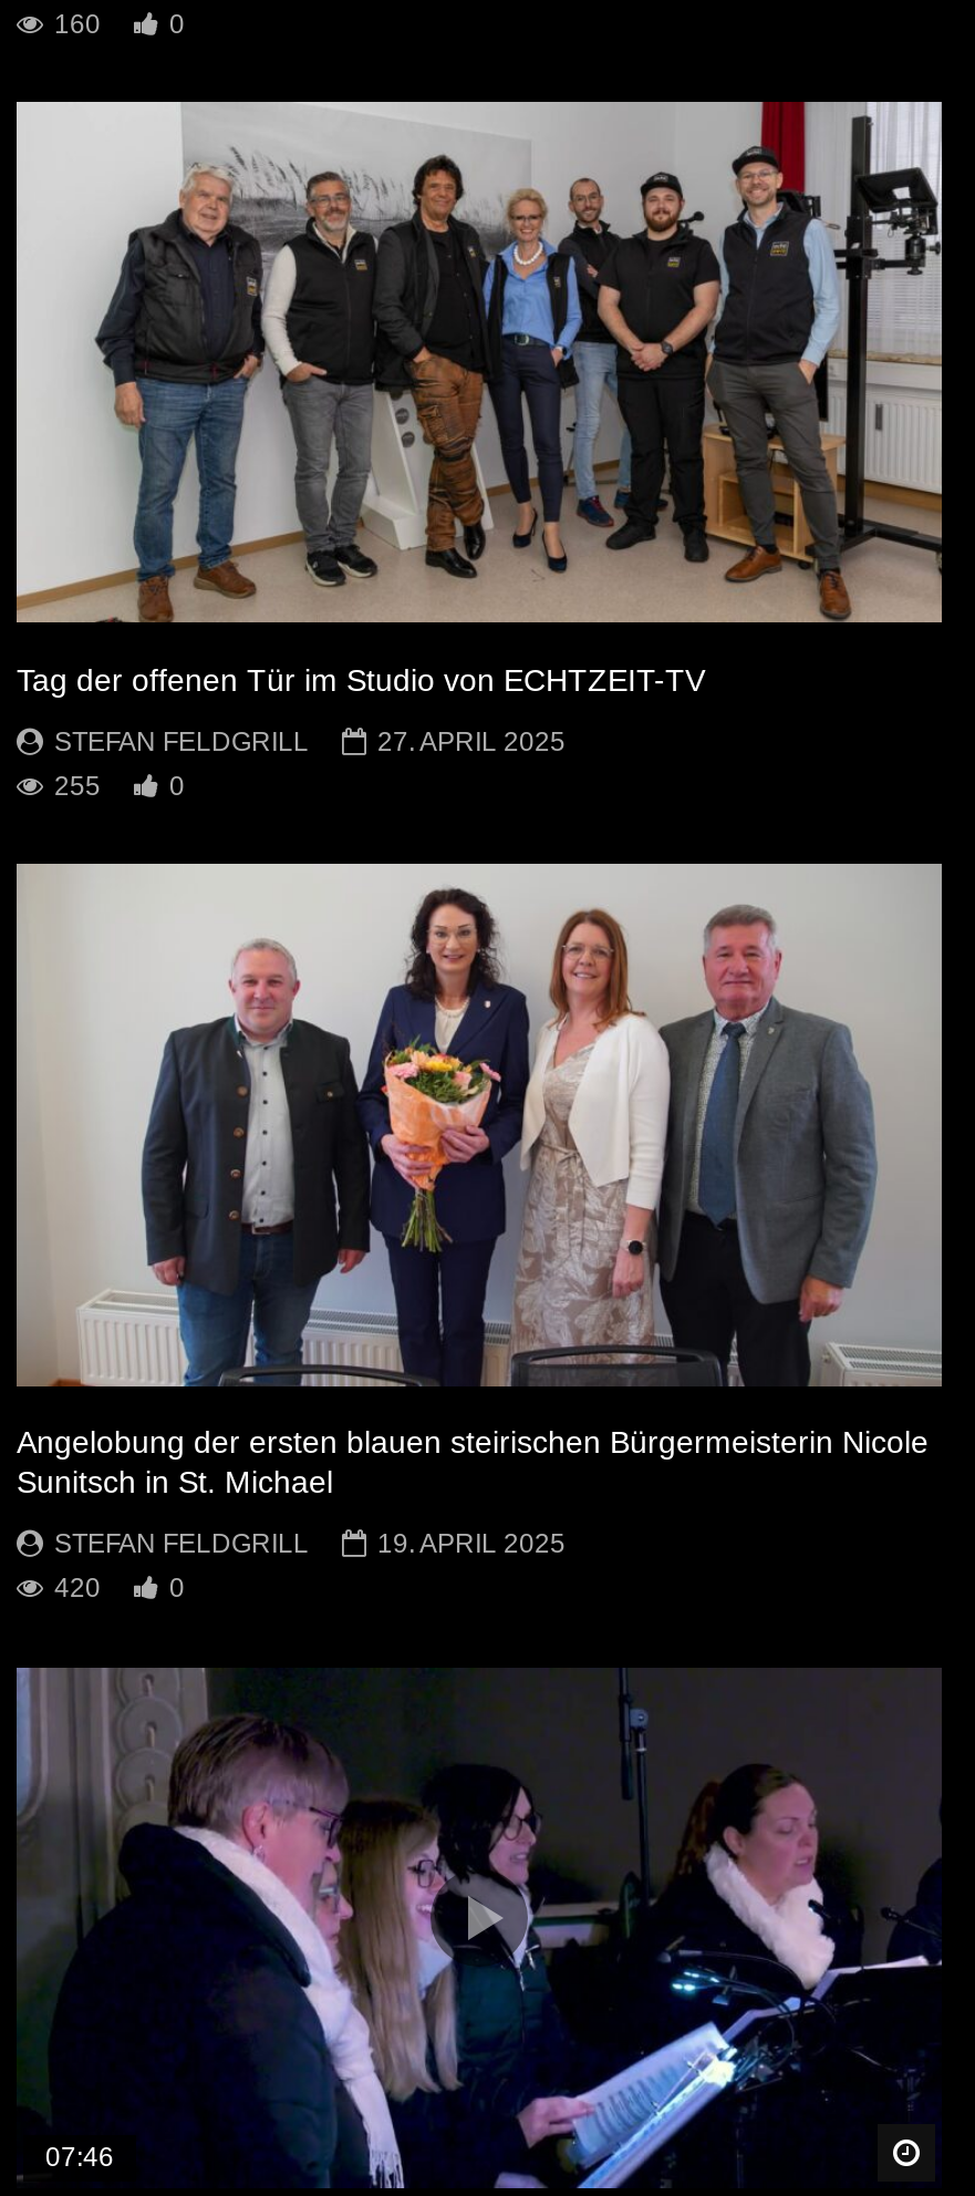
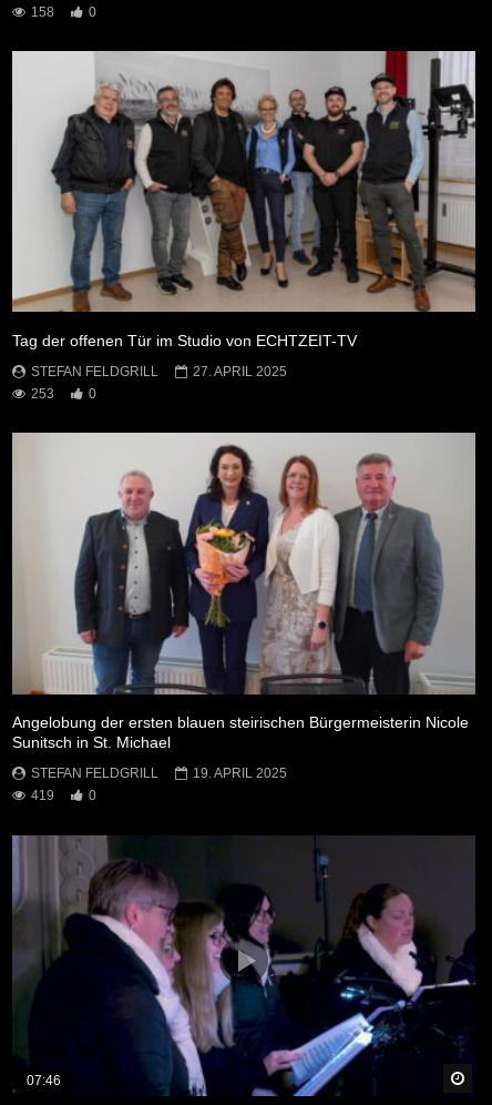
[54,8,101,39] 160 -> [31,4,54,20] 158
[54,771,101,802] 255 -> [31,386,54,402] 253
[54,1573,101,1604] 420 -> [31,788,54,803] 419

